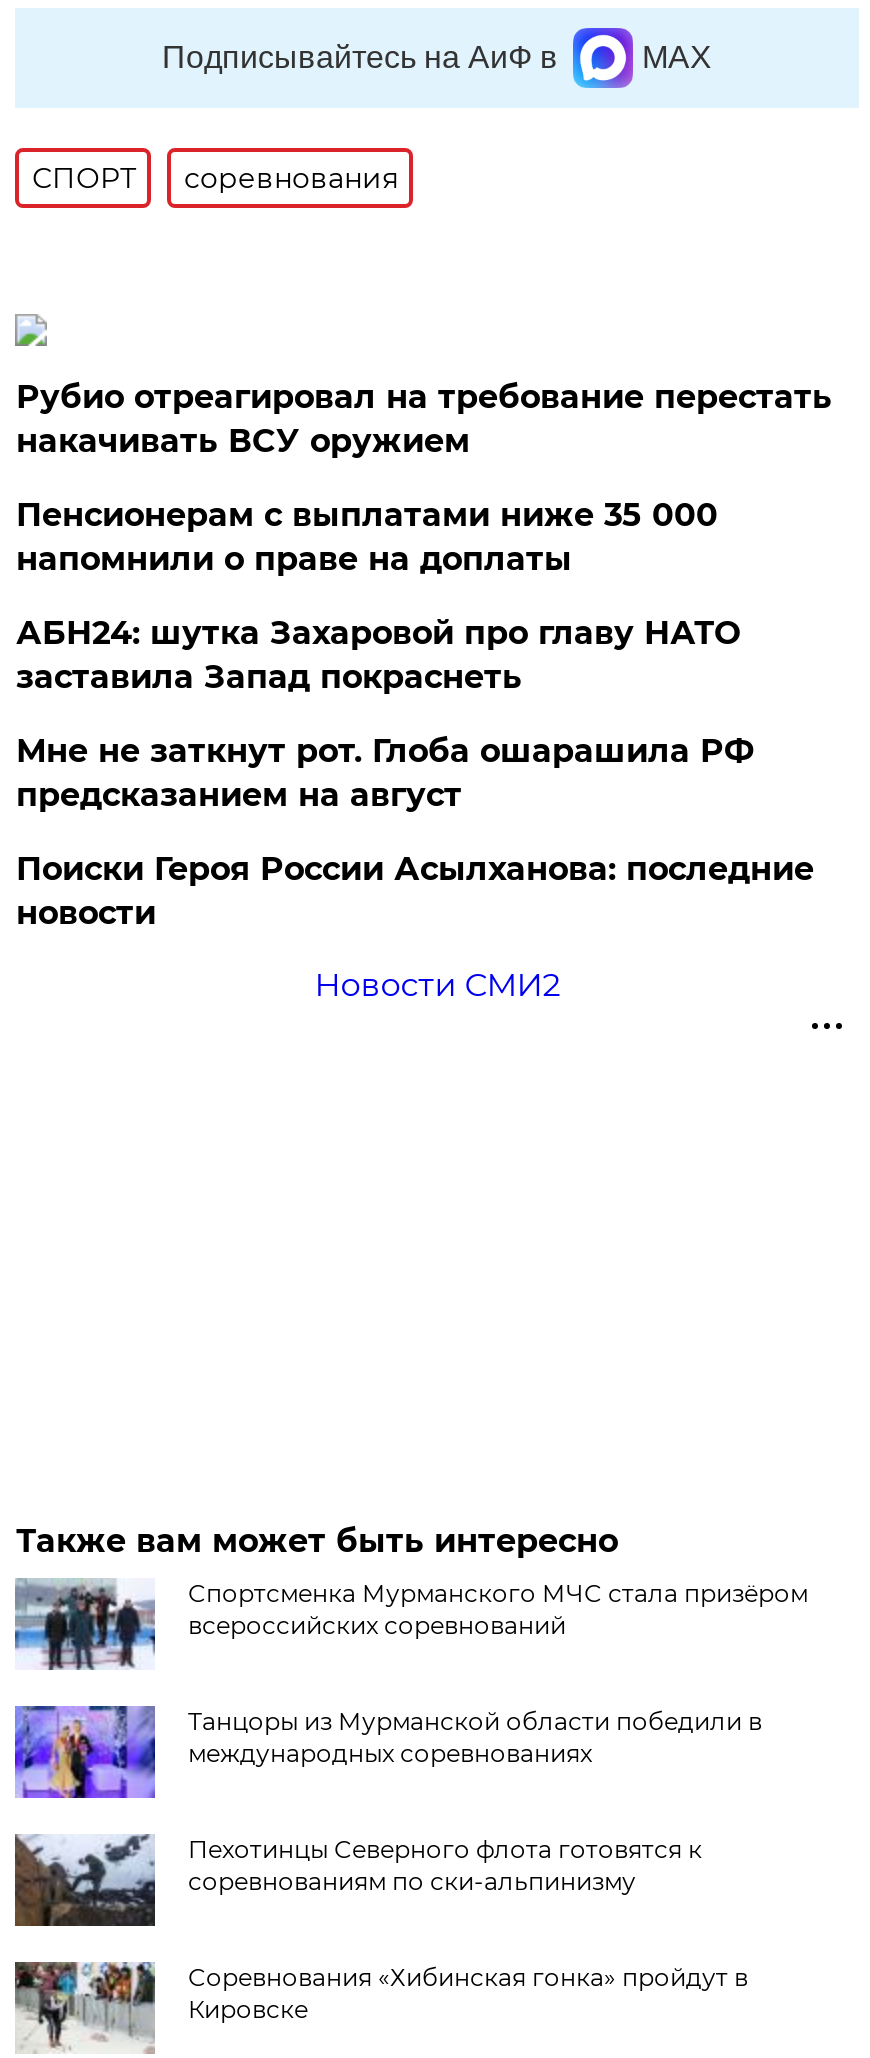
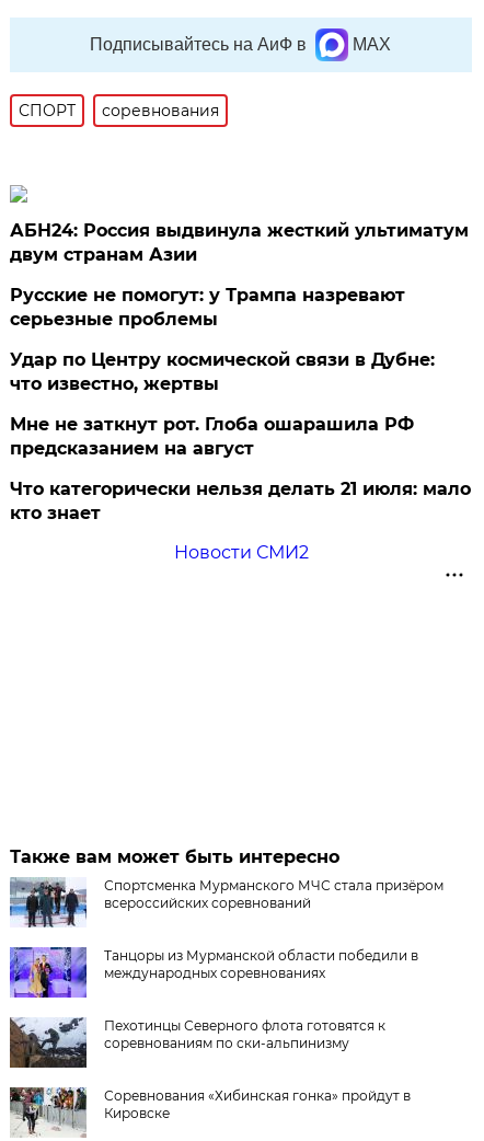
[16,378,832,460] Рубио отреагировал на требование перестать | накачивать ВСУ оружием -> [10,220,469,265] АБН24: Россия выдвинула жесткий ультиматум | двум странам Азии
[16,496,718,578] Пенсионерам с выплатами ниже 35 000 | напомнили о праве на доплаты -> [10,285,406,330] Русские не помогут: у Трампа назревают | серьезные проблемы
[16,614,740,696] АБН24: шутка Захаровой про главу НАТО | заставила Запад покраснеть -> [10,349,435,394] Удар по Центру космической связи в Дубне: | что известно, жертвы
[16,850,814,932] Поиски Героя России Асылханова: последние | новости -> [10,479,471,523] Что категорически нельзя делать 21 июля: мало | кто знает

